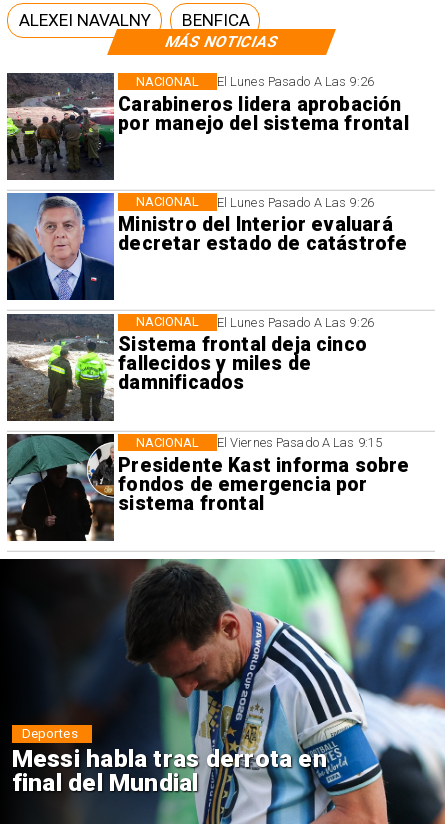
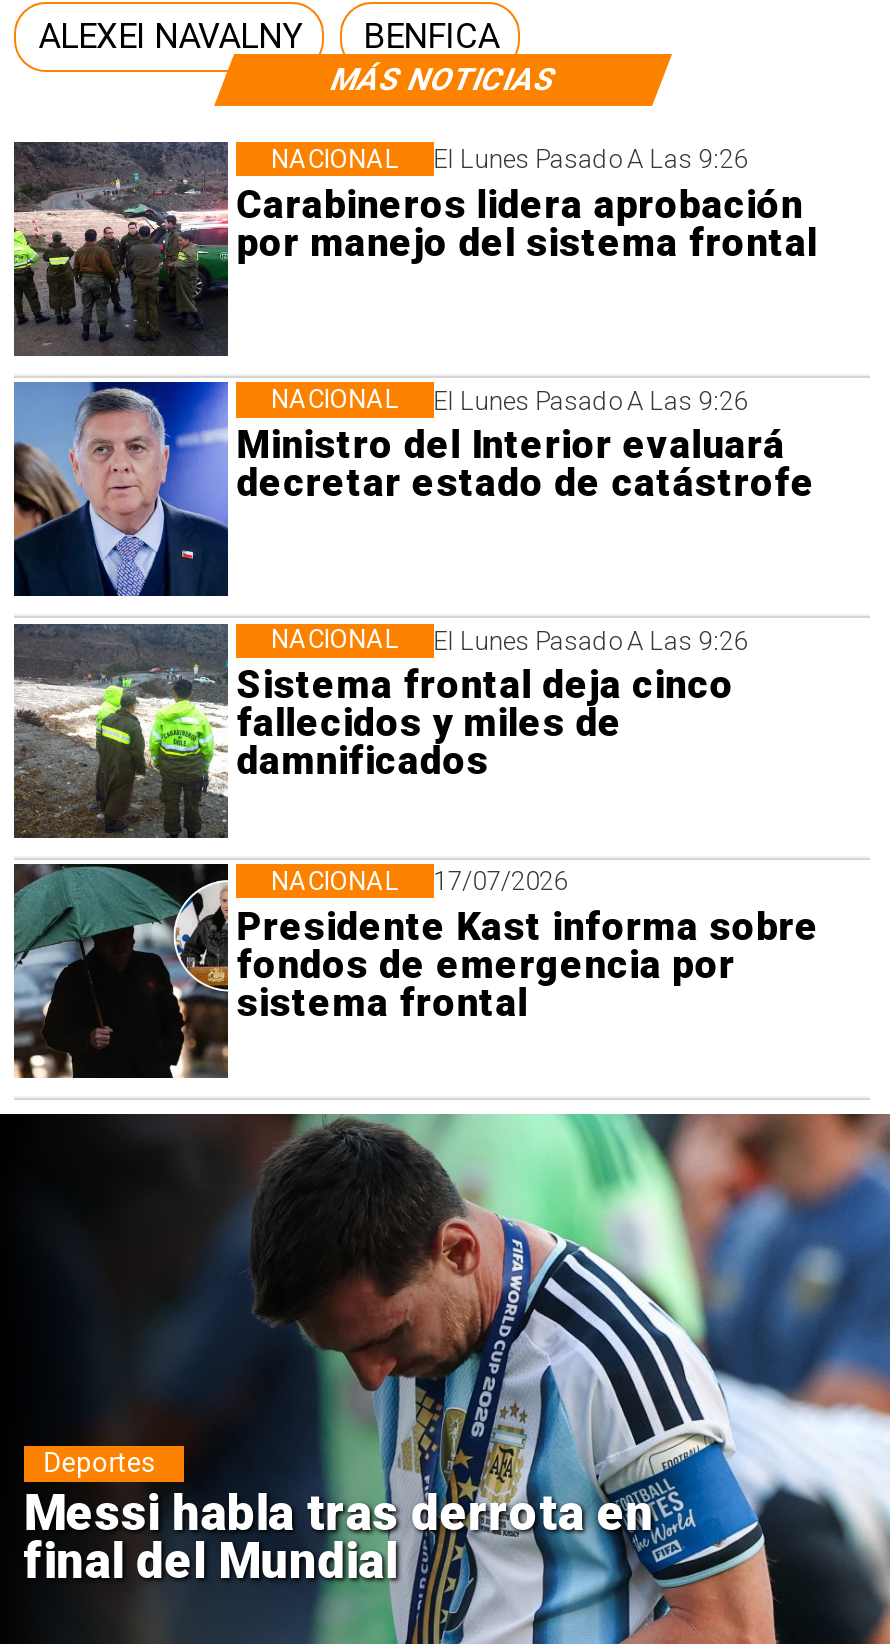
[217,435,382,450] El Viernes Pasado A Las 9:15 -> [433,866,568,896] 17/07/2026

